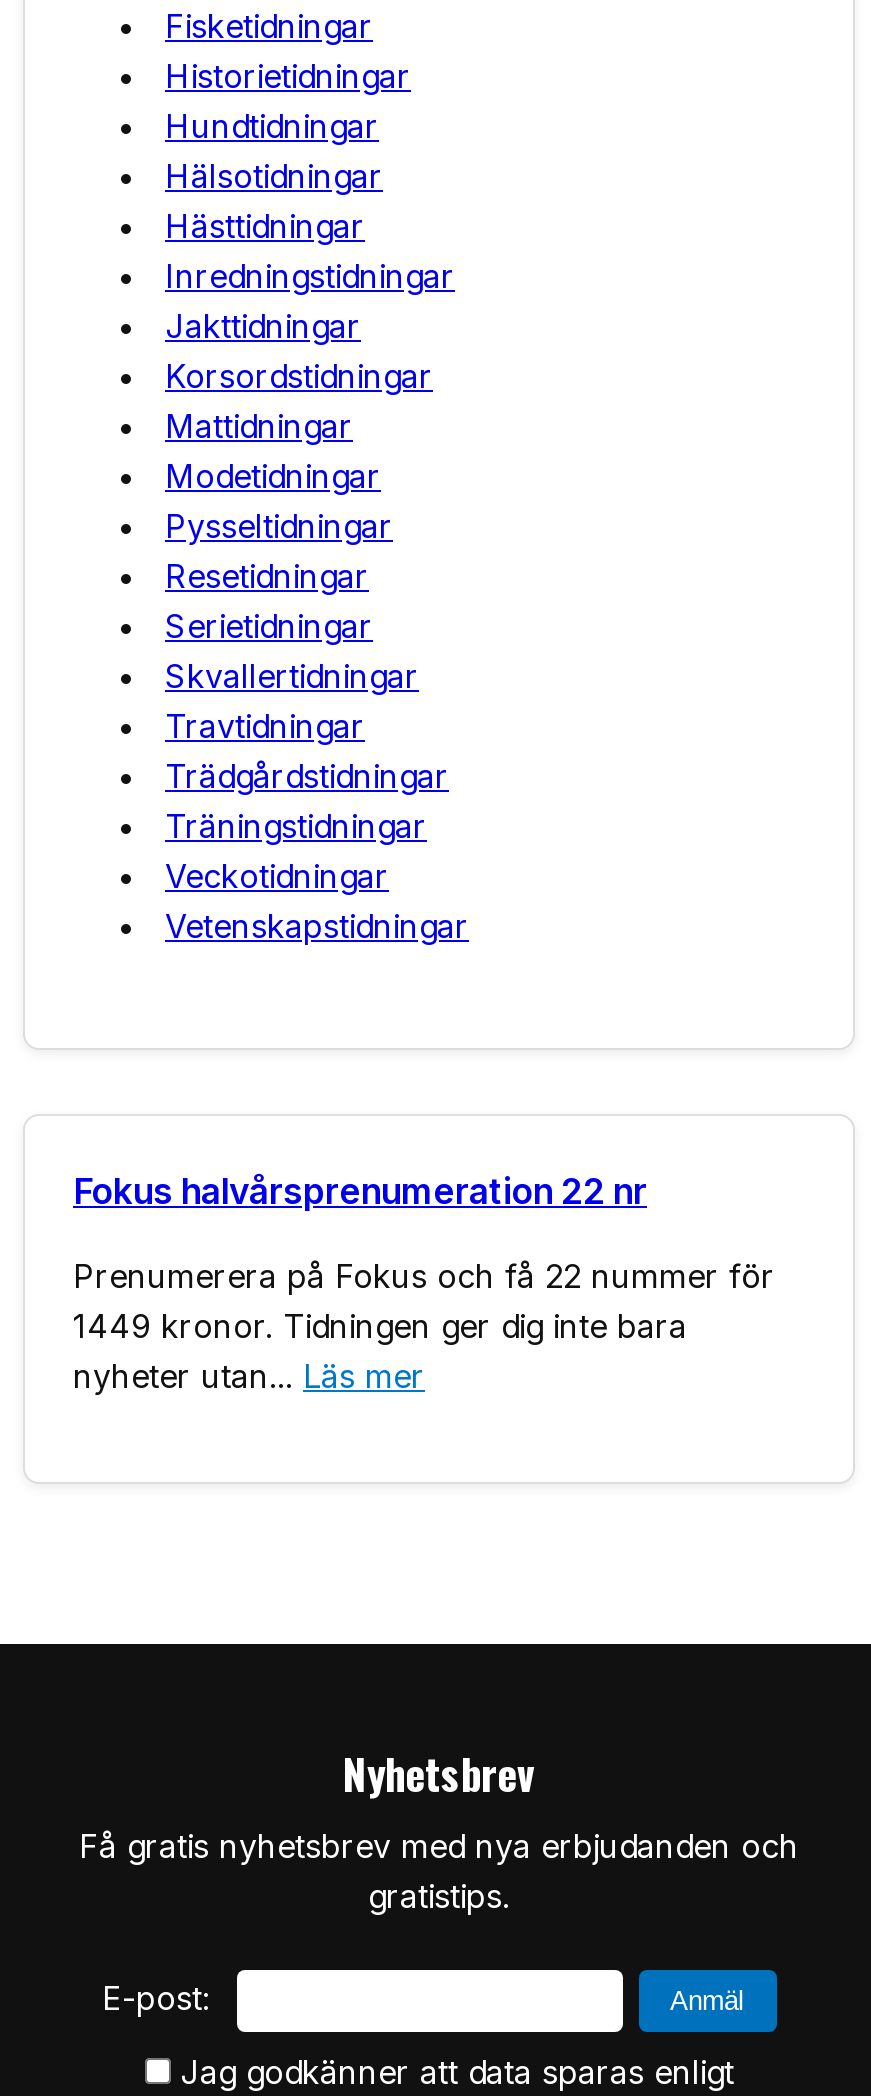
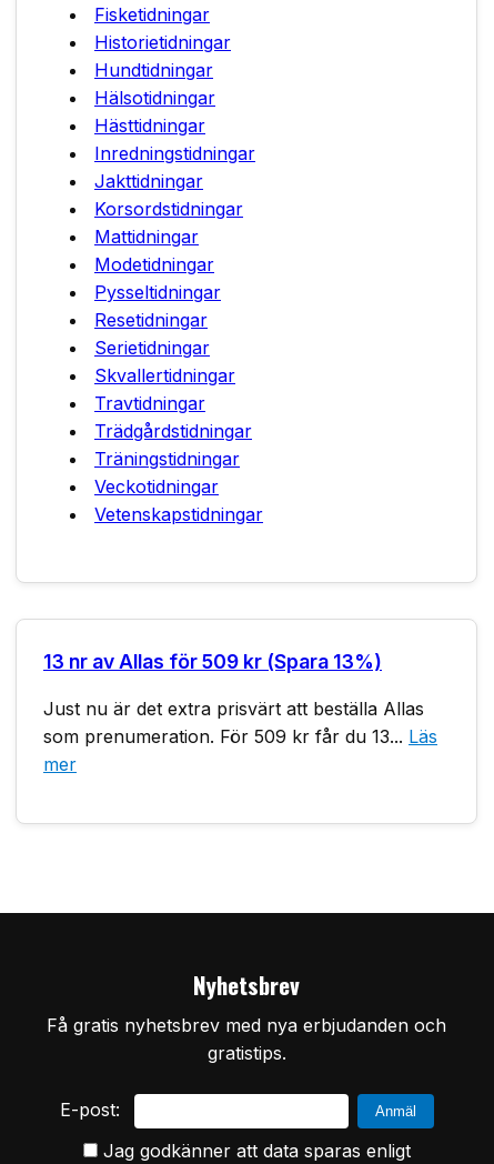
[73,1169,647,1211] Fokus halvårsprenumeration 22 nr -> [43,649,382,673] 13 nr av Allas för 509 kr (Spara 13%)
[73,1255,775,1395] Prenumerera på Fokus och få 22 nummer för | 1449 kronor. Tidningen ger dig inte bara | nyheter utan... Läs mer -> [43,697,437,775] Just nu är det extra prisvärt att beställa Allas | som prenumeration. För 509 kr får du 13... Läs | mer

